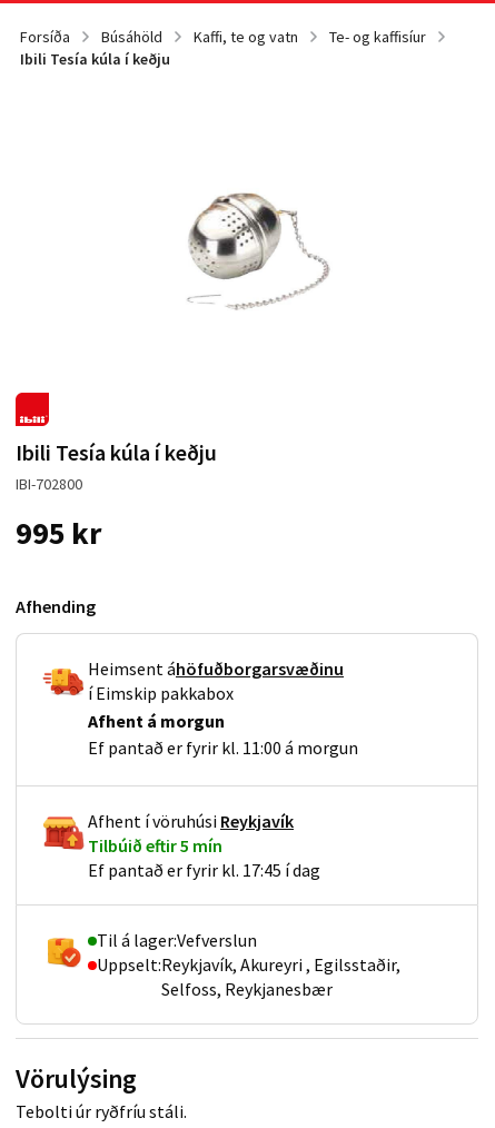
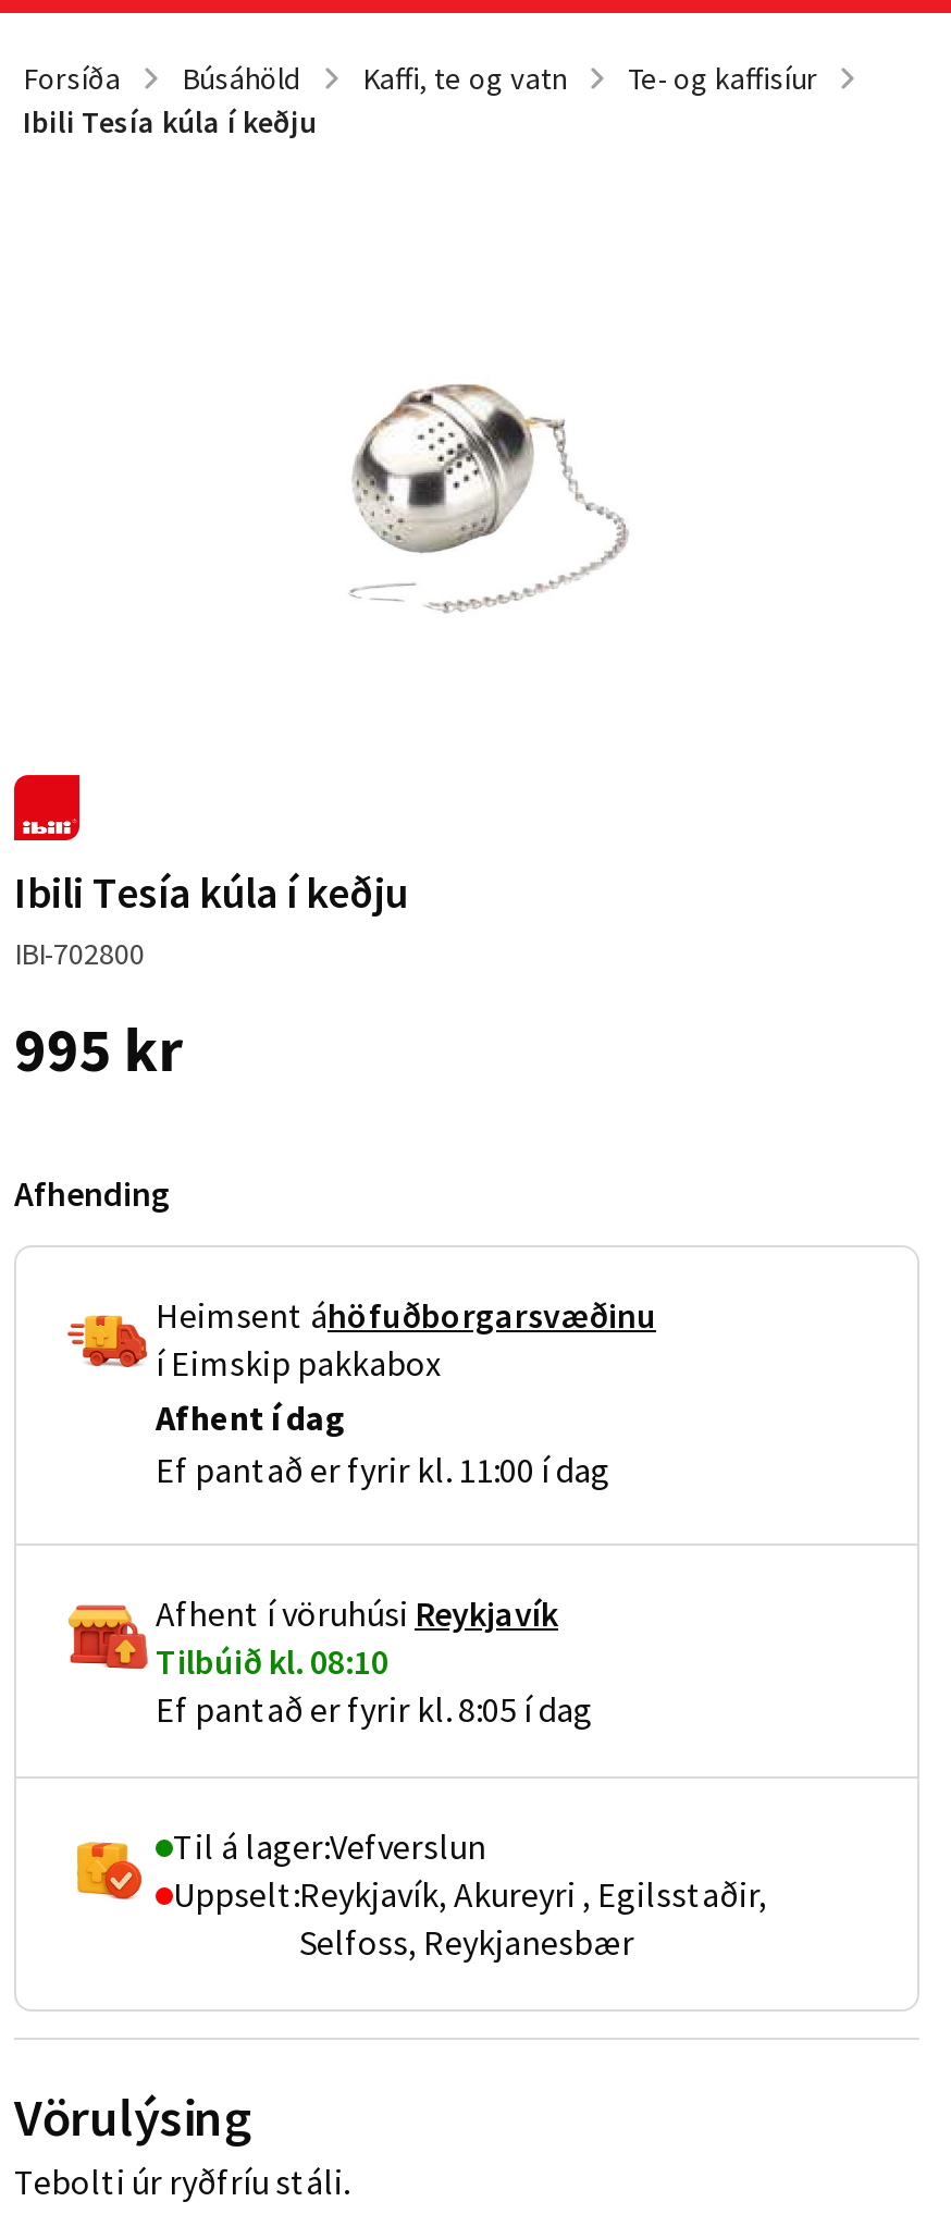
[88,710,225,732] Afhent á morgun -> [156,1395,347,1439] Afhent í dag
[88,736,358,759] Ef pantað er fyrir kl. 11:00 á morgun -> [156,1448,610,1491] Ef pantað er fyrir kl. 11:00 í dag
[88,834,320,881] Tilbúið eftir 5 mín | Ef pantað er fyrir kl. 17:45 í dag -> [156,1639,593,1731] Tilbúið kl. 08:10 | Ef pantað er fyrir kl. 8:05 í dag

